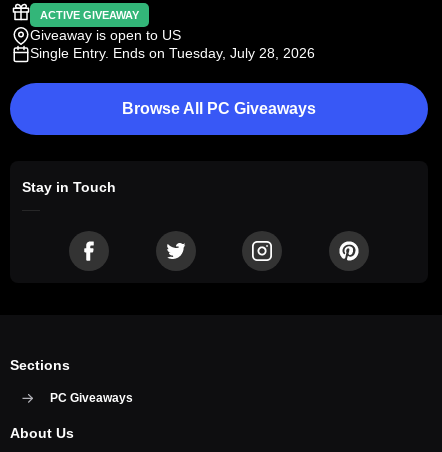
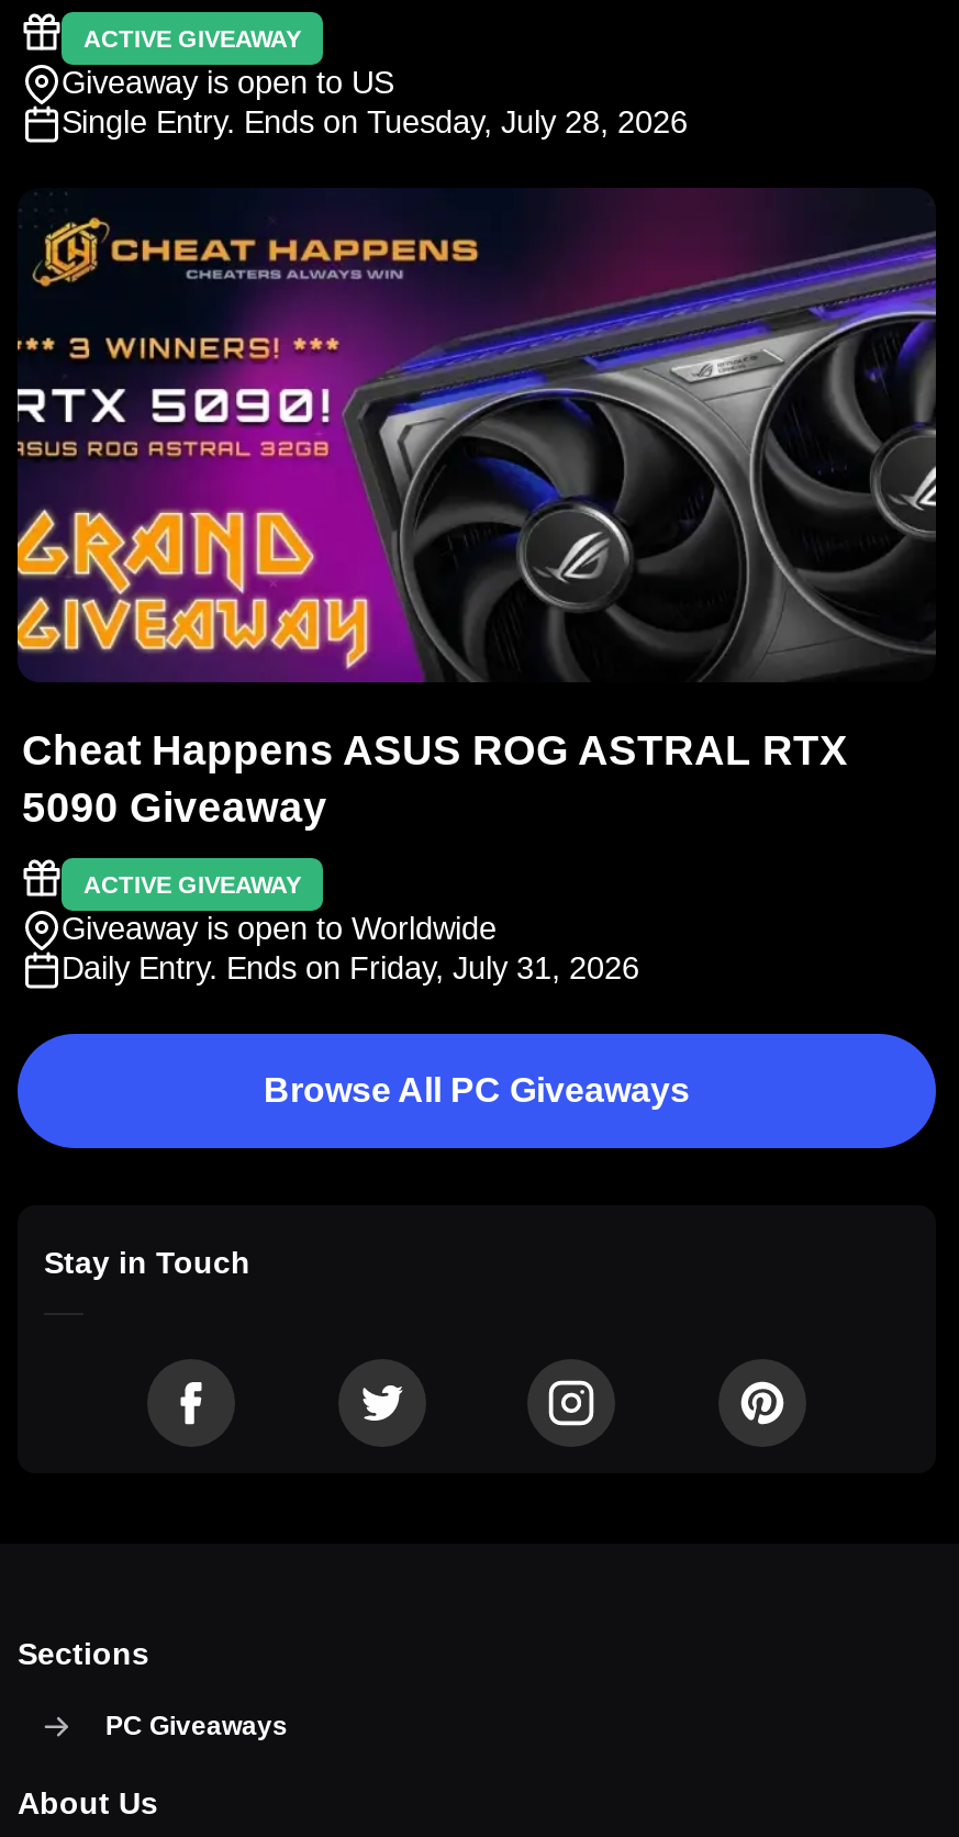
none -> [15,188,938,986] [image] | Cheat Happens ASUS ROG ASTRAL RTX | 5090 Giveaway | ACTIVE GIVEAWAY | Giveaway is open to Worldwide | Daily Entry. Ends on Friday, July 31, 2026

